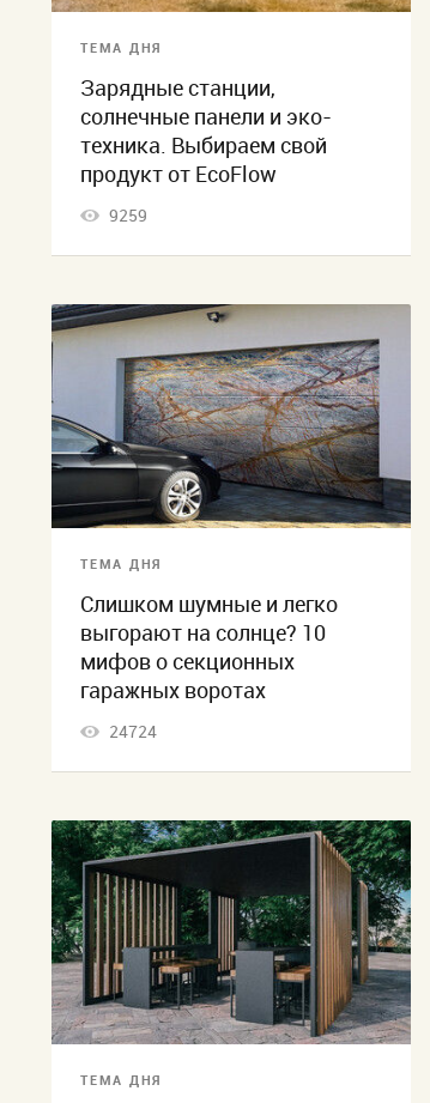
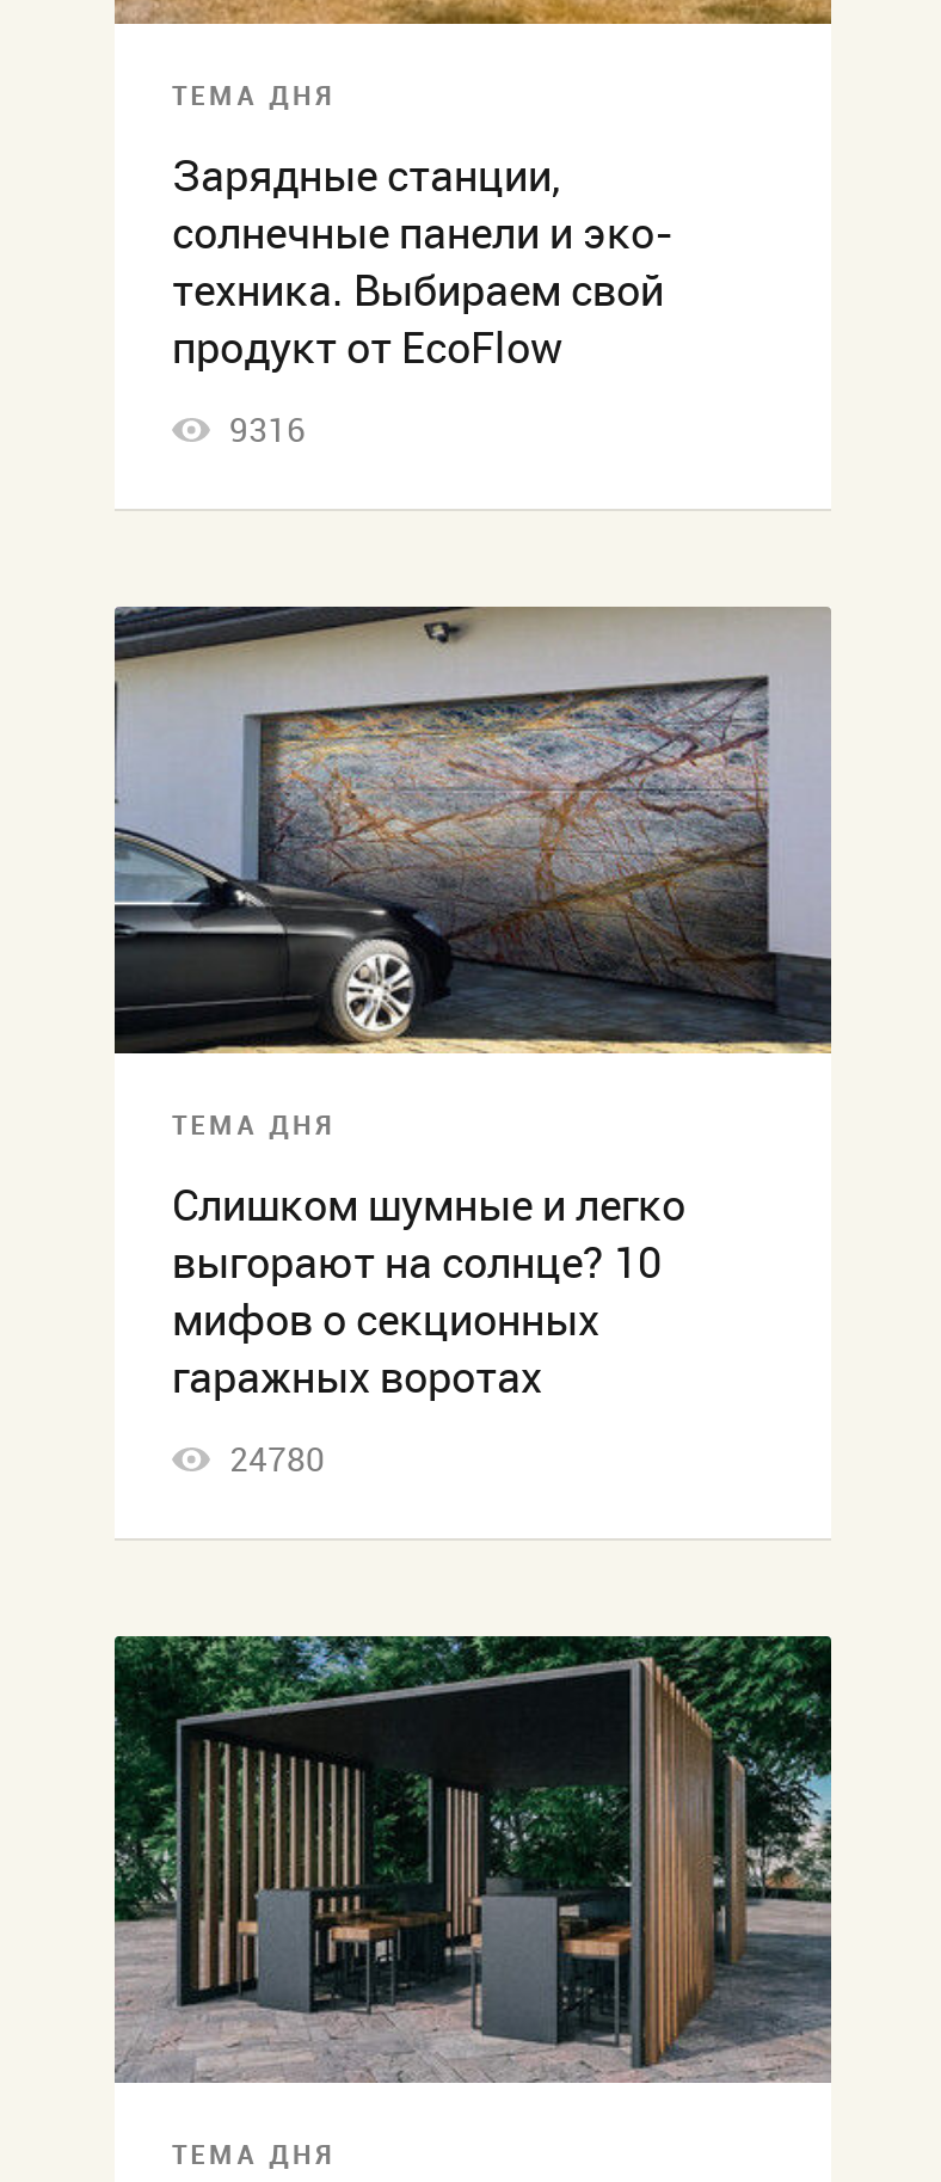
[109,206,147,225] 9259 -> [229,411,306,449] 9316
[109,722,157,741] 24724 -> [229,1440,325,1479] 24780

